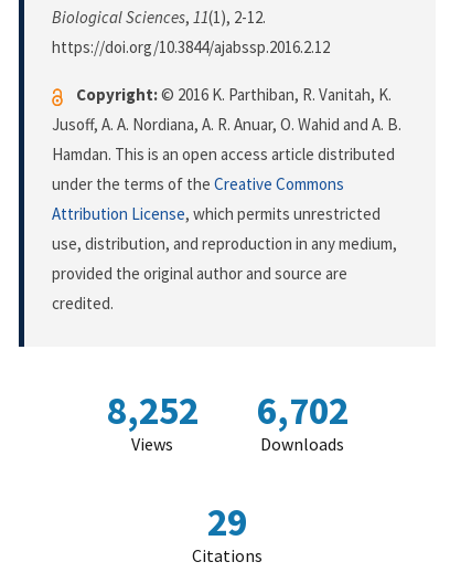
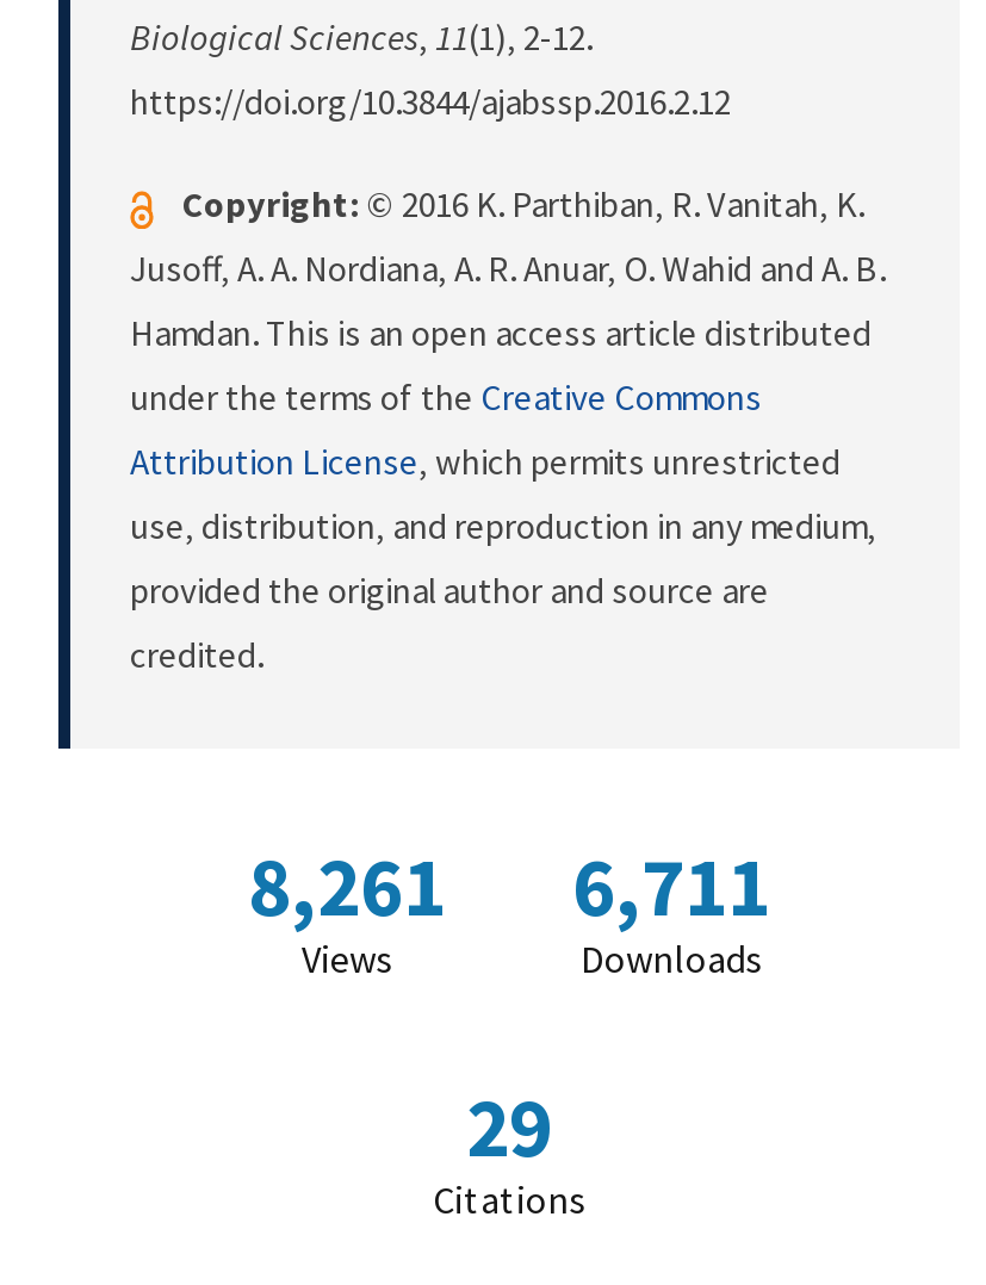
[106,387,198,435] 8,252 -> [248,835,446,940] 8,261
[256,387,348,435] 6,702 -> [572,835,770,940] 6,711

